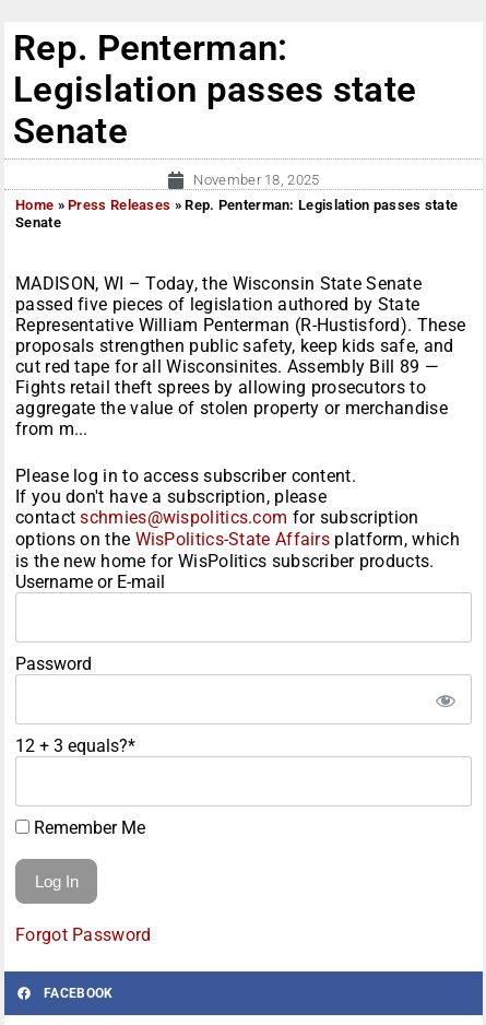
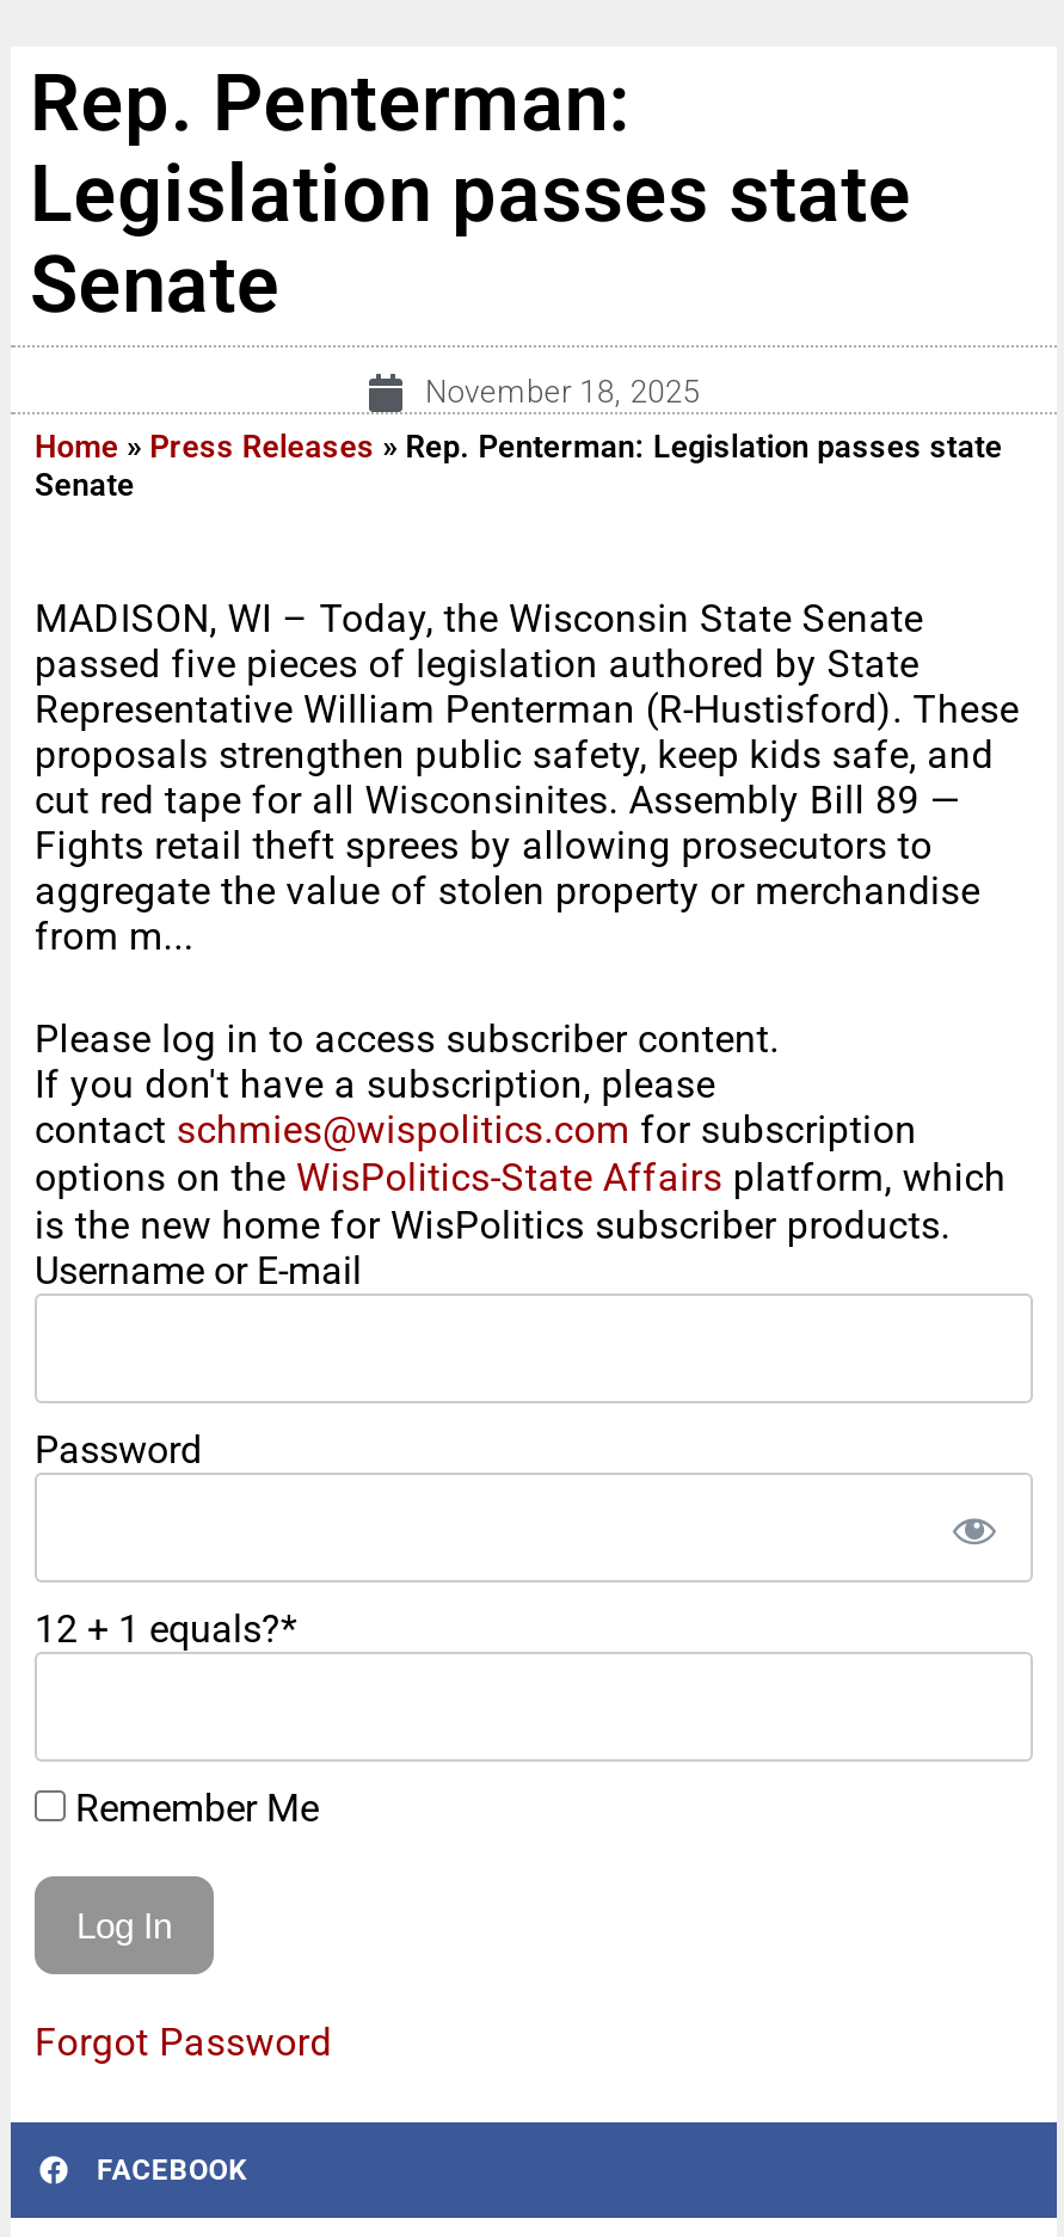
[15,736,135,756] 12 + 3 equals?* -> [35,1607,297,1652] 12 + 1 equals?*

